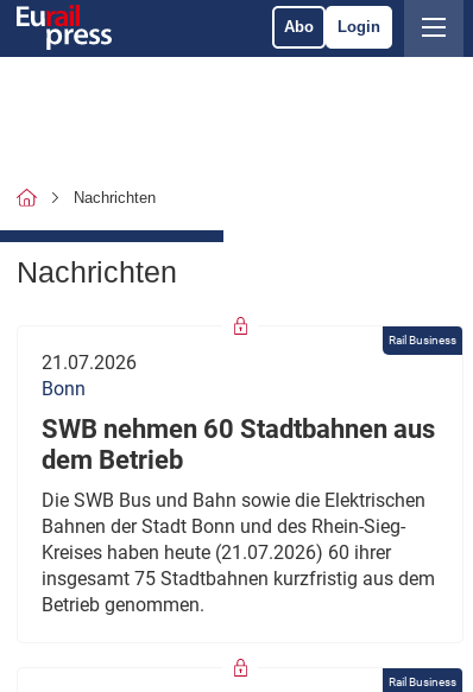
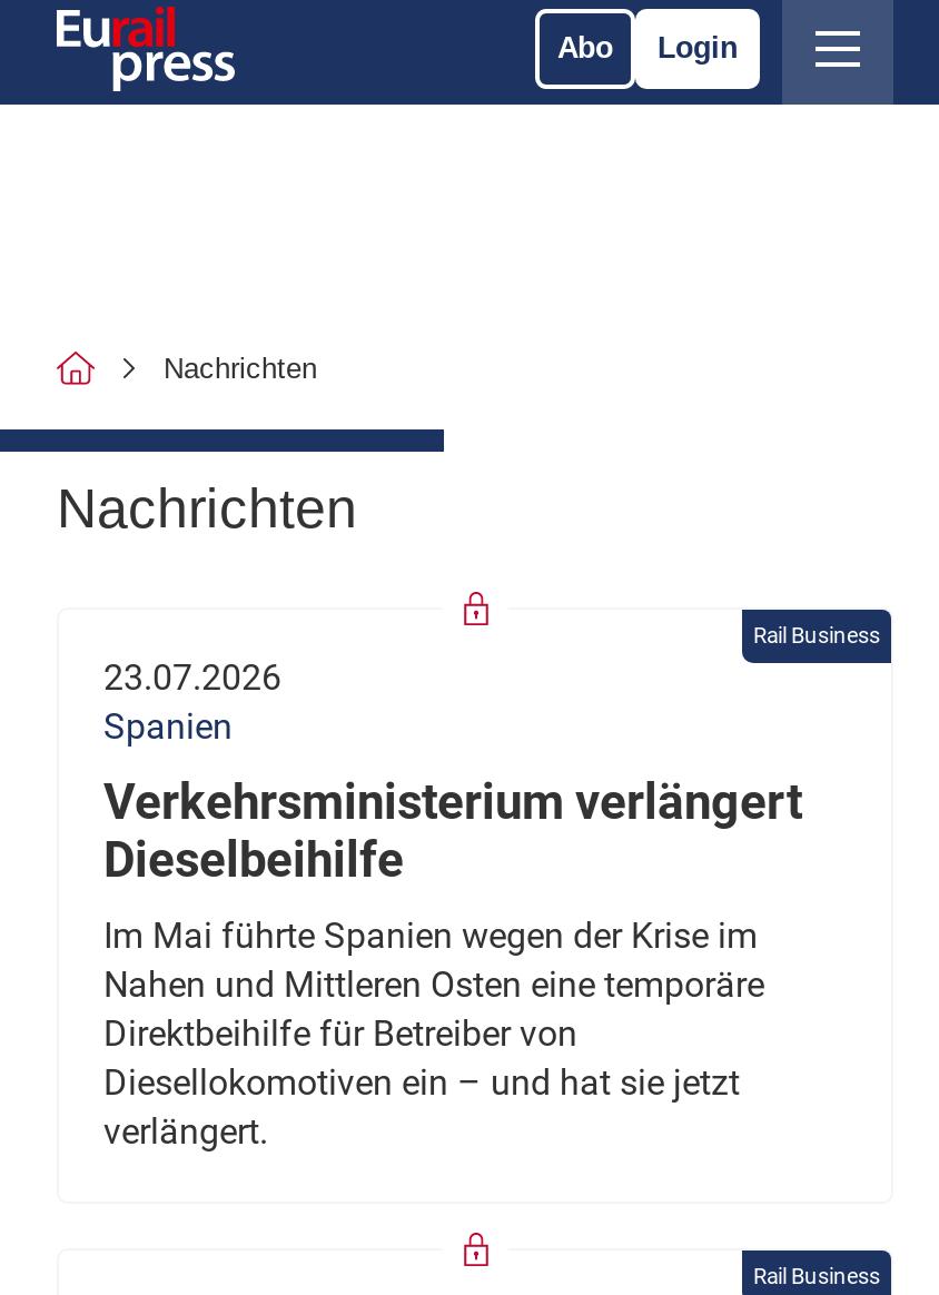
[42,352,137,400] 21.07.2026 | Bonn -> [103,657,281,748] 23.07.2026 | Spanien
[42,414,435,475] SWB nehmen 60 Stadtbahnen aus | dem Betrieb -> [103,775,802,888] Verkehrsministerium verlängert | Dieselbeihilfe
[42,489,435,616] Die SWB Bus und Bahn sowie die Elektrischen | Bahnen der Stadt Bonn und des Rhein-Sieg- | Kreises haben heute (21.07.2026) 60 ihrer | insgesamt 75 Stadtbahnen kurzfristig aus dem | Betrieb genommen. -> [103,915,764,1153] Im Mai führte Spanien wegen der Krise im | Nahen und Mittleren Osten eine temporäre | Direktbeihilfe für Betreiber von | Diesellokomotiven ein – und hat sie jetzt | verlängert.

